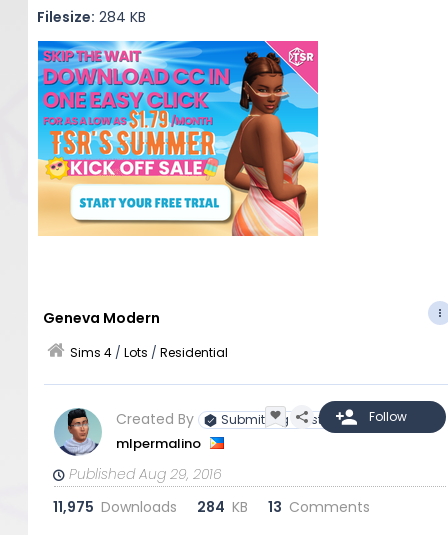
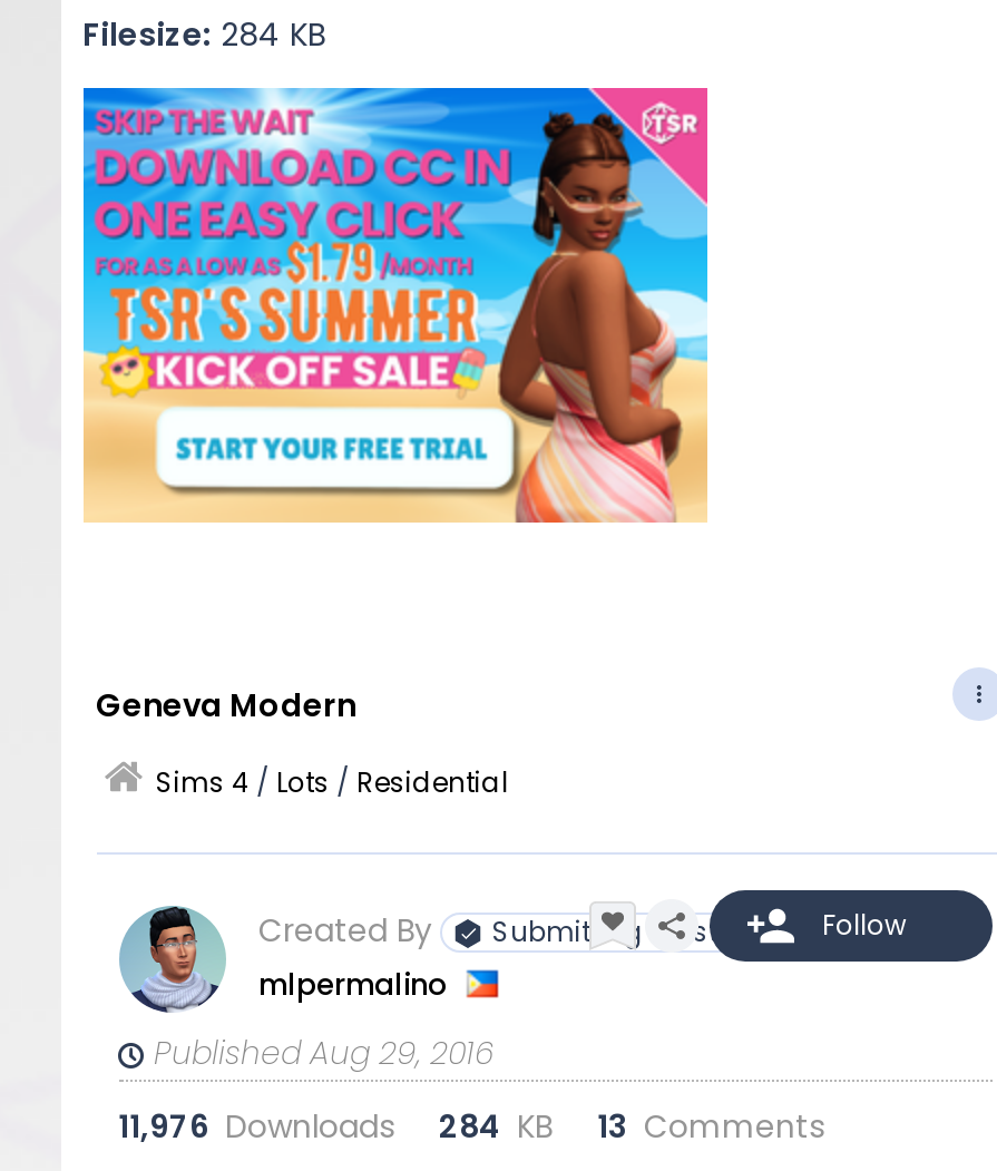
[53,497,370,517] 11,975 Downloads 284 KB 13 Comments -> [118,1104,824,1148] 11,976 Downloads 284 KB 13 Comments

